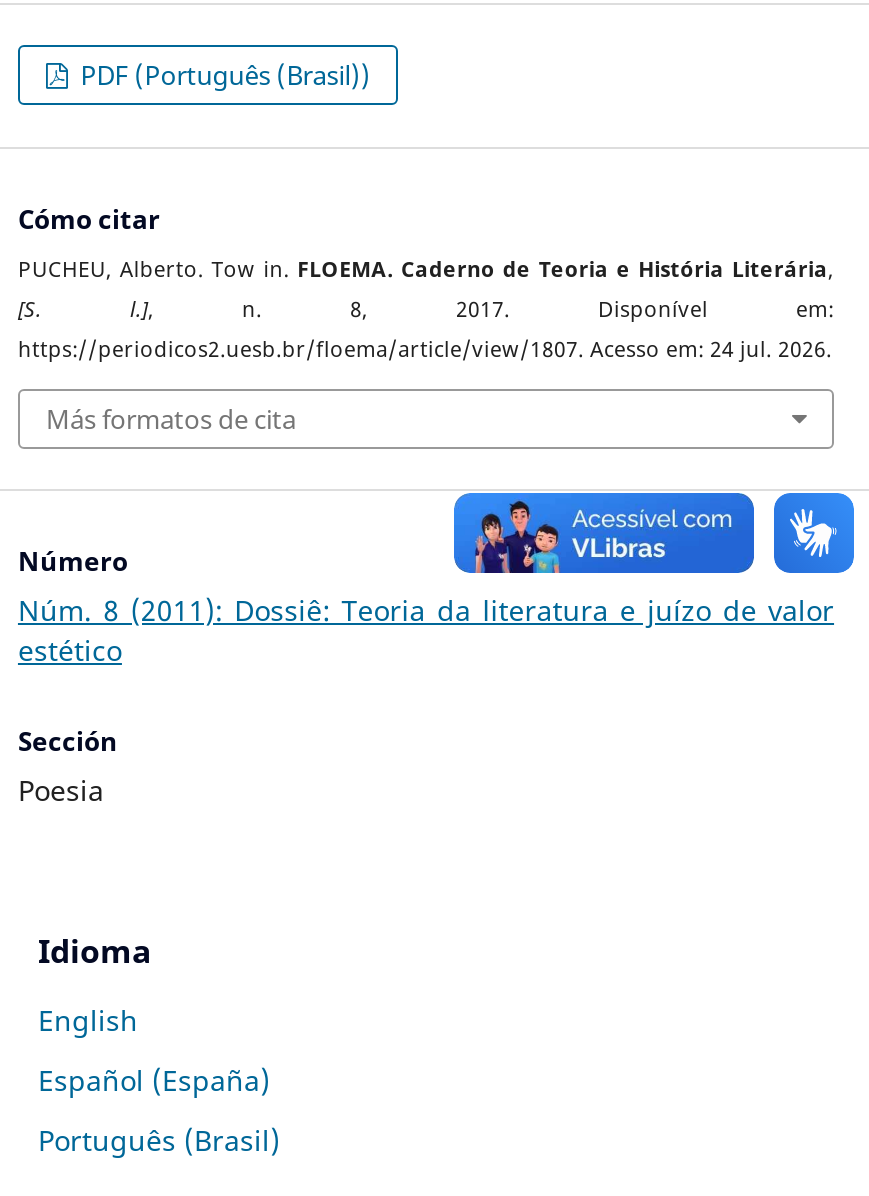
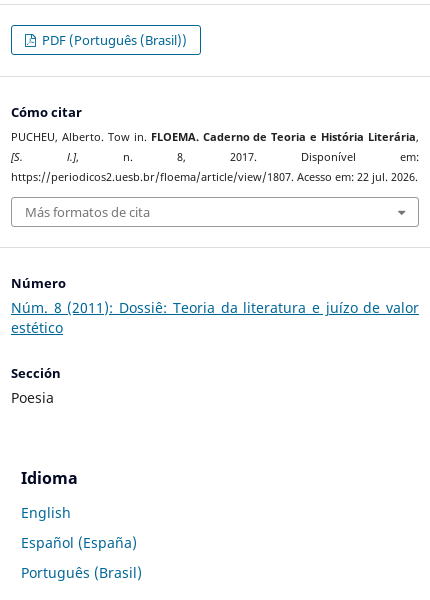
[18,334,832,362] https://periodicos2.uesb.br/floema/article/view/1807. Acesso em: 24 jul. 2026. -> [11,169,418,183] https://periodicos2.uesb.br/floema/article/view/1807. Acesso em: 22 jul. 2026.
[452,491,756,575] [image] -> none
[772,491,856,575] [image] -> none

